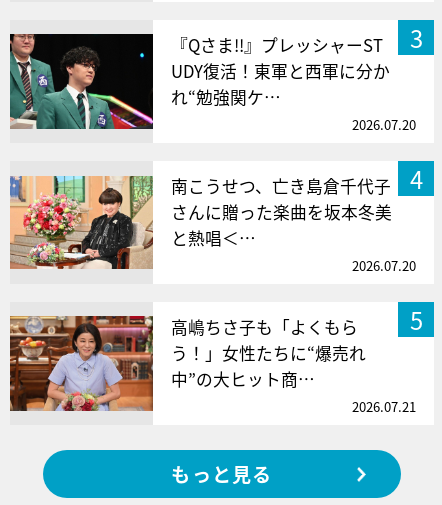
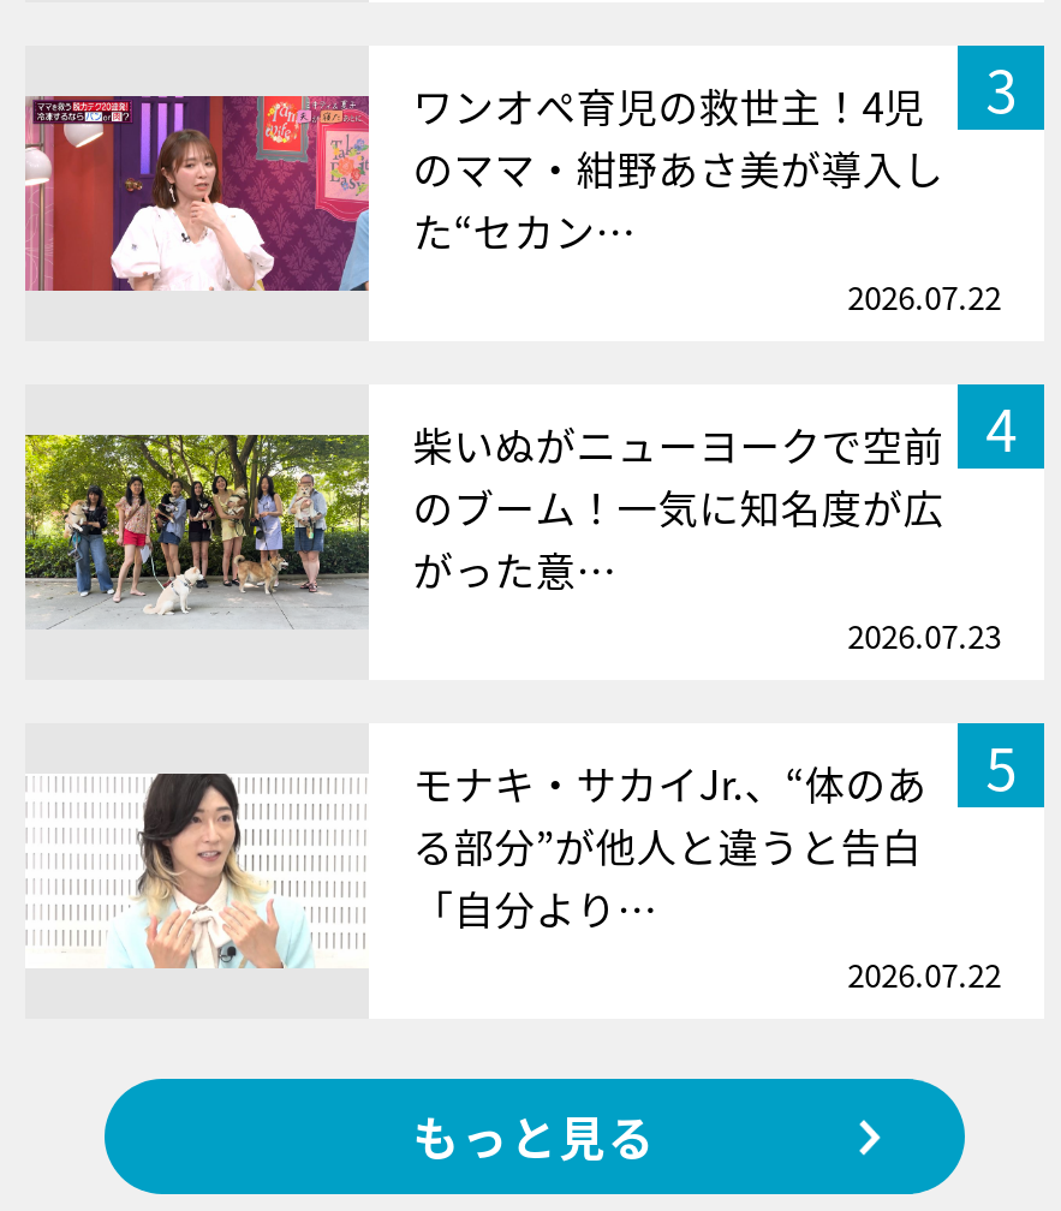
[9,33,416,134] [image] | 『Qさま!!』プレッシャーST | UDY復活！東軍と西軍に分か | れ“勉強関ケ… | 2026.07.20 -> [25,76,1001,320] [image] | ワンオぺ育児の救世主！4児 | のママ・紺野あさ美が導入し | た“セカン… | 2026.07.22
[9,174,416,275] [image] | 南こうせつ、亡き島倉千代子 | さんに贈った楽曲を坂本冬美 | と熱唱＜… | 2026.07.20 -> [23,415,1001,659] [image] | 柴いぬがニューヨークで空前 | のブーム！一気に知名度が広 | がった意… | 2026.07.23
[9,315,416,416] [image] | 高嶋ちさ子も「よくもら | う！」女性たちに“爆売れ | 中”の大ヒット商… | 2026.07.21 -> [25,754,1001,998] [image] | モナキ・サカイJr.、“体のあ | る部分”が他人と違うと告白 | 「自分より… | 2026.07.22

